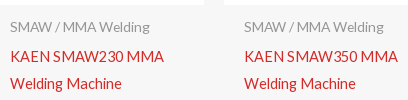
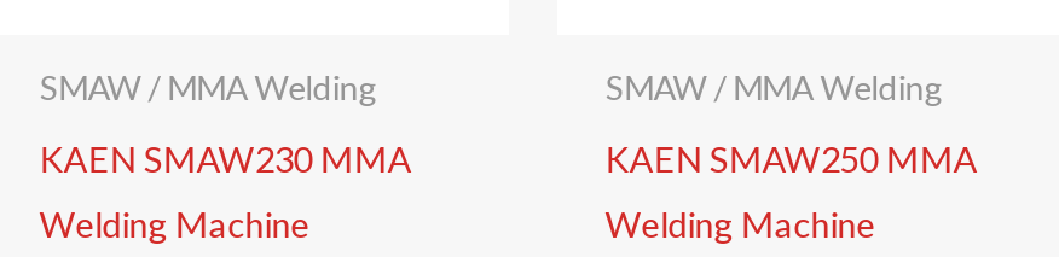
[244,48,398,65] KAEN SMAW350 MMA -> [605,139,977,181] KAEN SMAW250 MMA

